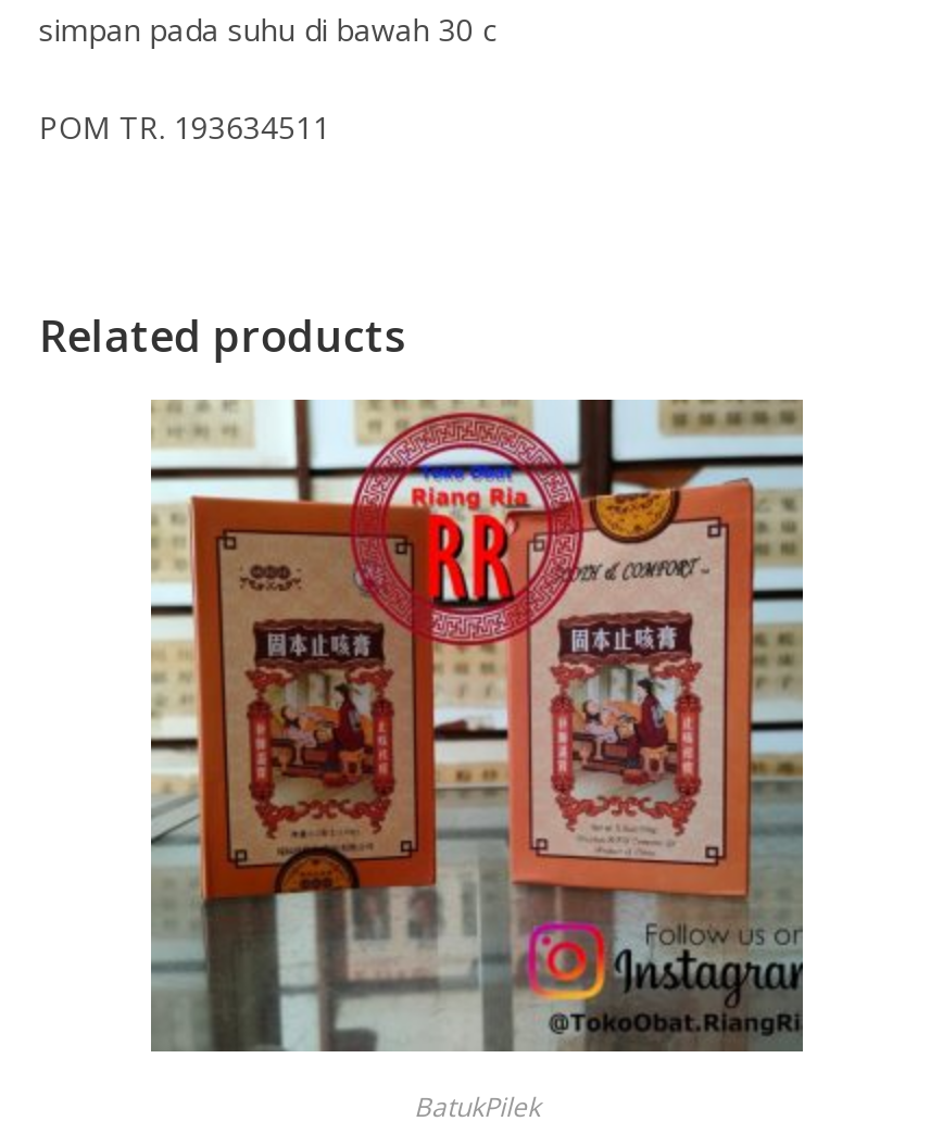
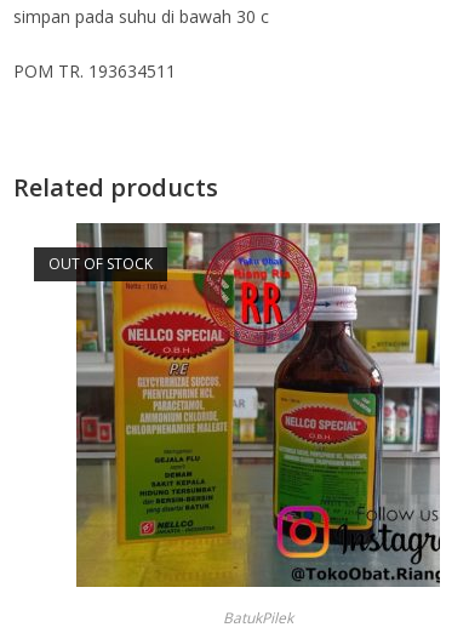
none -> [48,254,152,274] OUT OF STOCK
[151,400,805,1054] [image] -> [75,222,440,588] [image]

